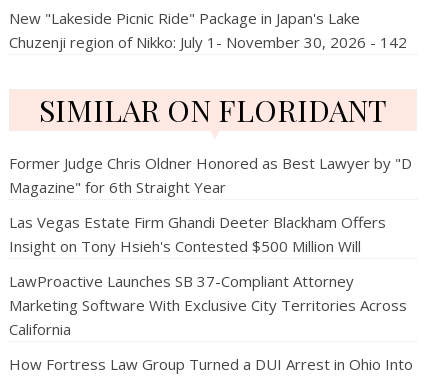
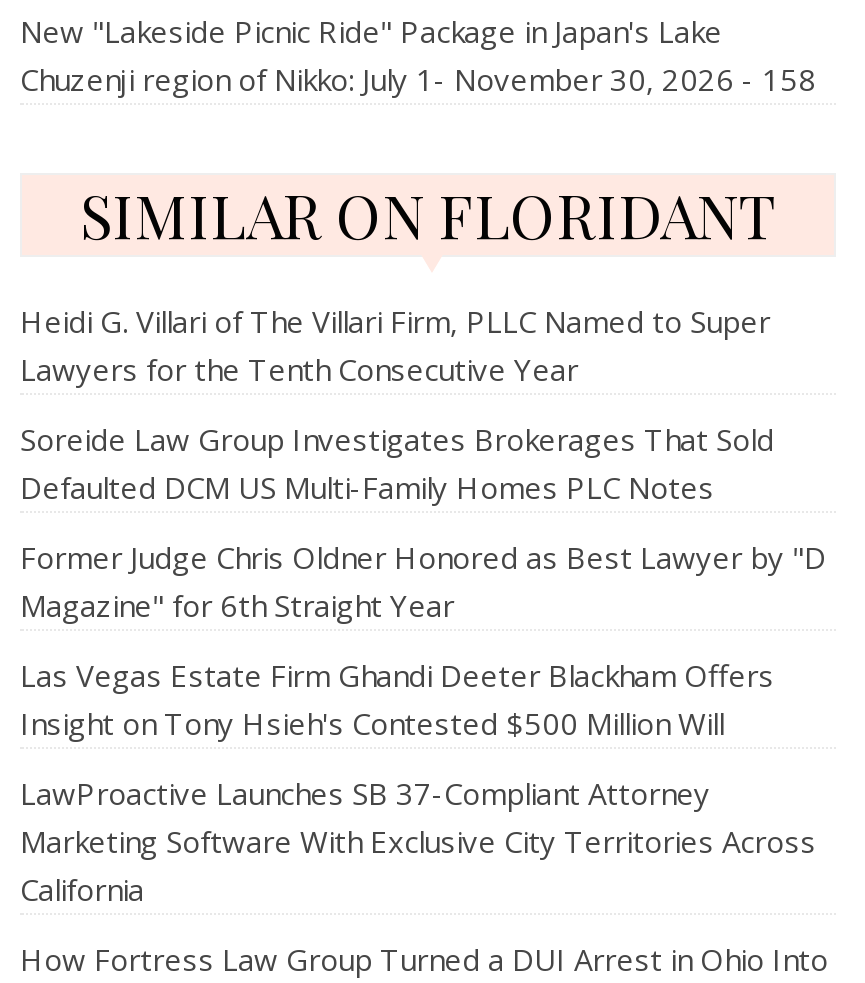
[9,32,407,52] Chuzenji region of Nikko: July 1- November 30, 2026 - 142 -> [20,59,816,99] Chuzenji region of Nikko: July 1- November 30, 2026 - 158
none -> [20,301,774,507] Heidi G. Villari of The Villari Firm, PLLC Named to Super | Lawyers for the Tenth Consecutive Year | Soreide Law Group Investigates Brokerages That Sold | Defaulted DCM US Multi-Family Homes PLC Notes

